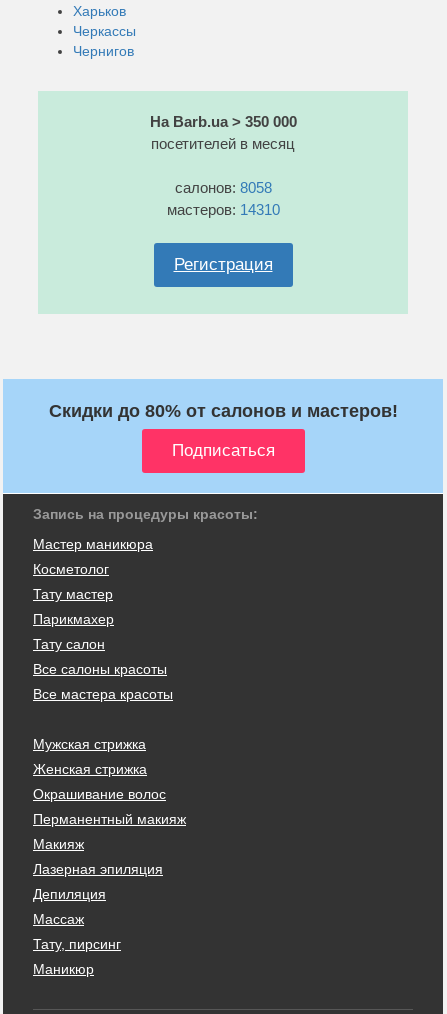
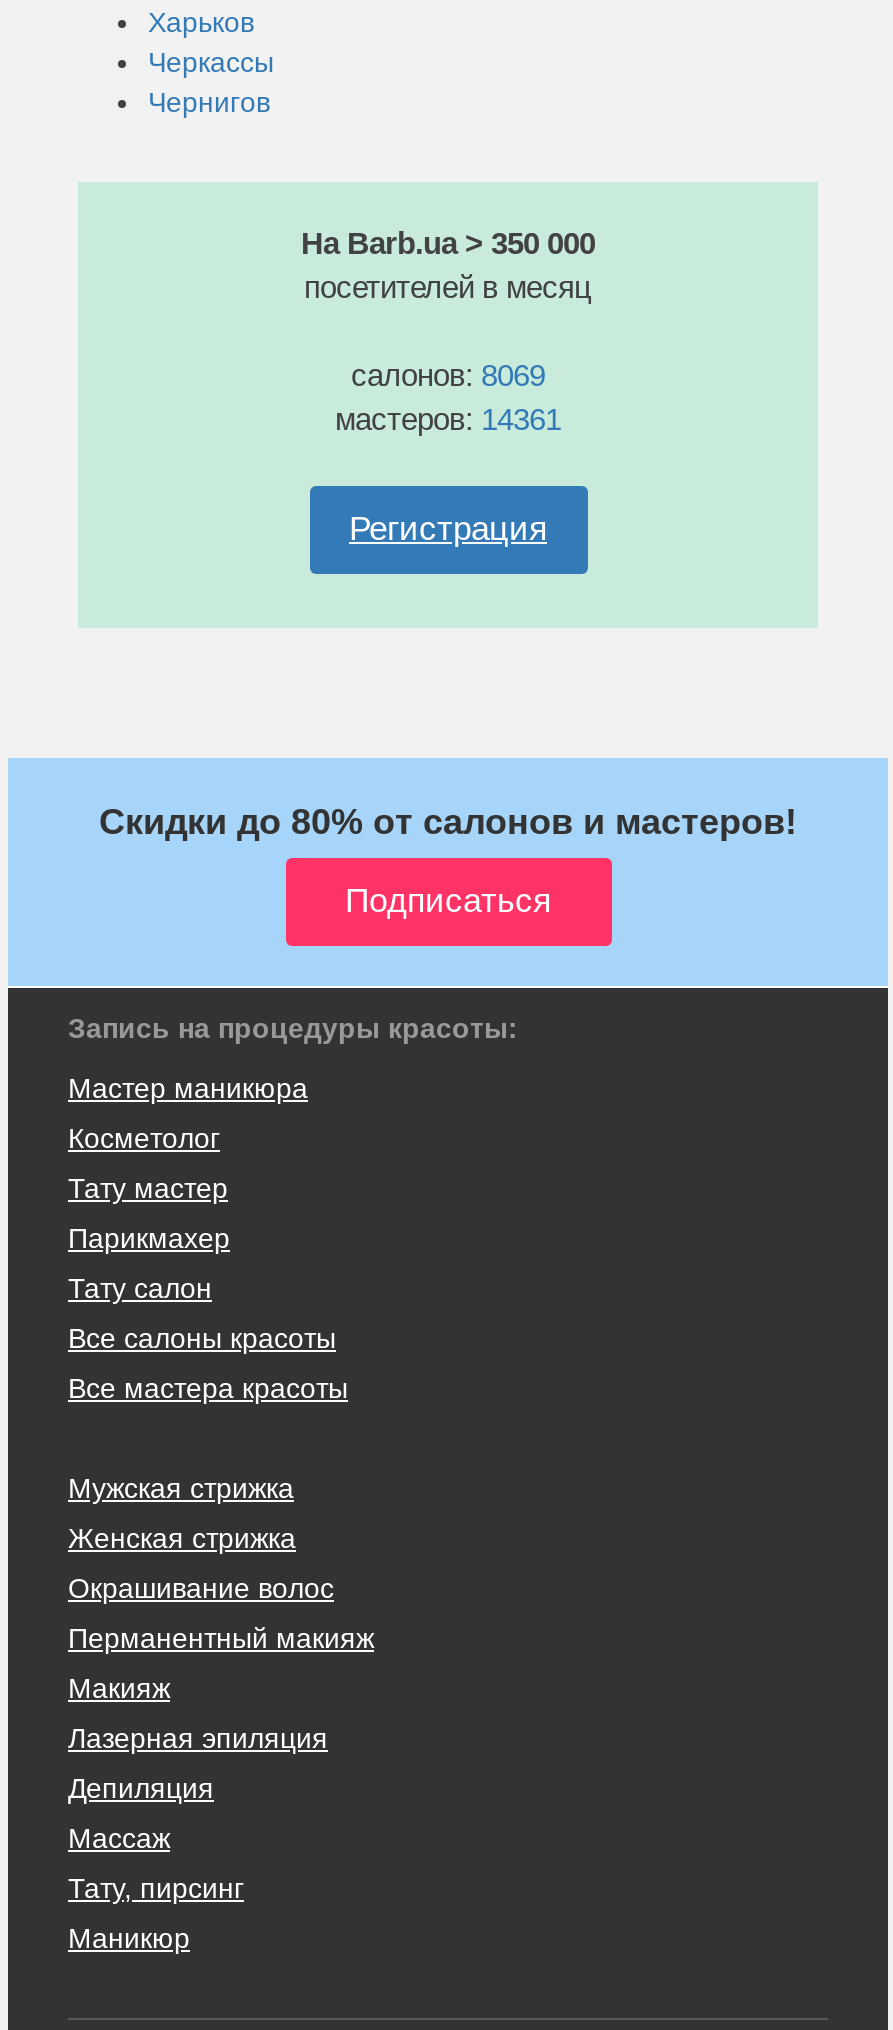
[174,179,271,196] салонов: 8058 -> [351,358,545,392] салонов: 8069
[166,201,279,218] мастеров: 14310 -> [335,402,561,436] мастеров: 14361

